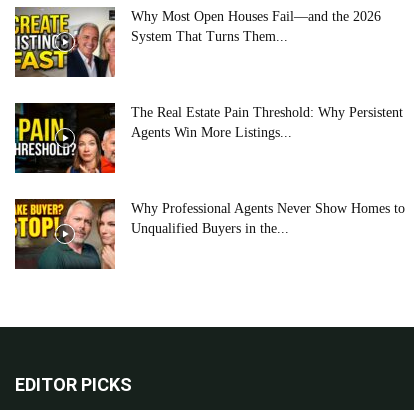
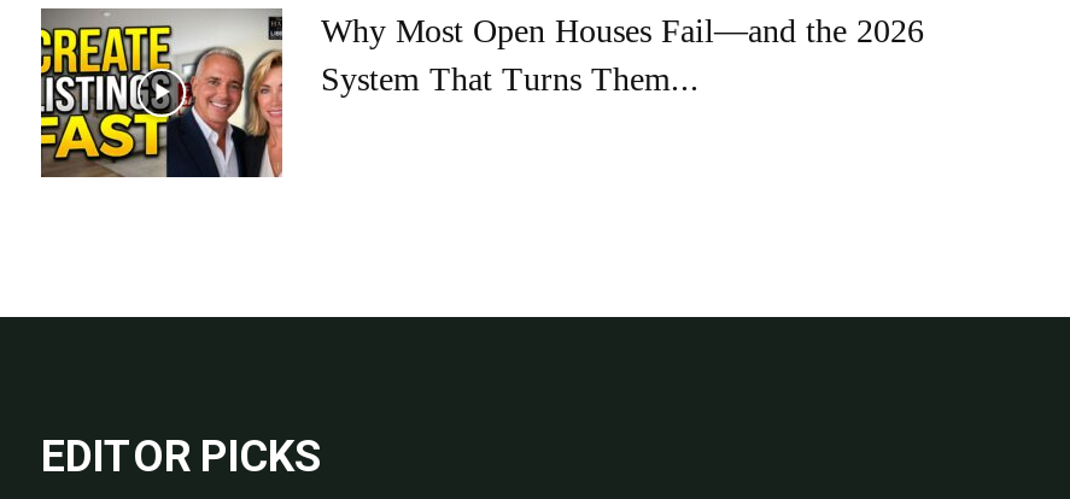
[14,102,403,174] [image] | The Real Estate Pain Threshold: Why Persistent | Agents Win More Listings... -> none
[14,198,405,270] [image] | Why Professional Agents Never Show Homes to | Unqualified Buyers in the... -> none

